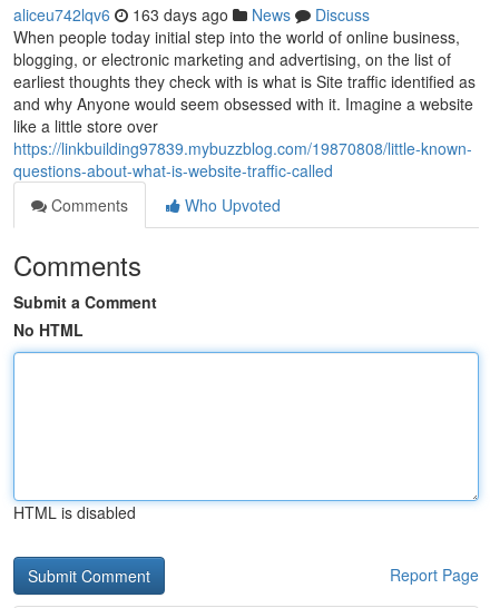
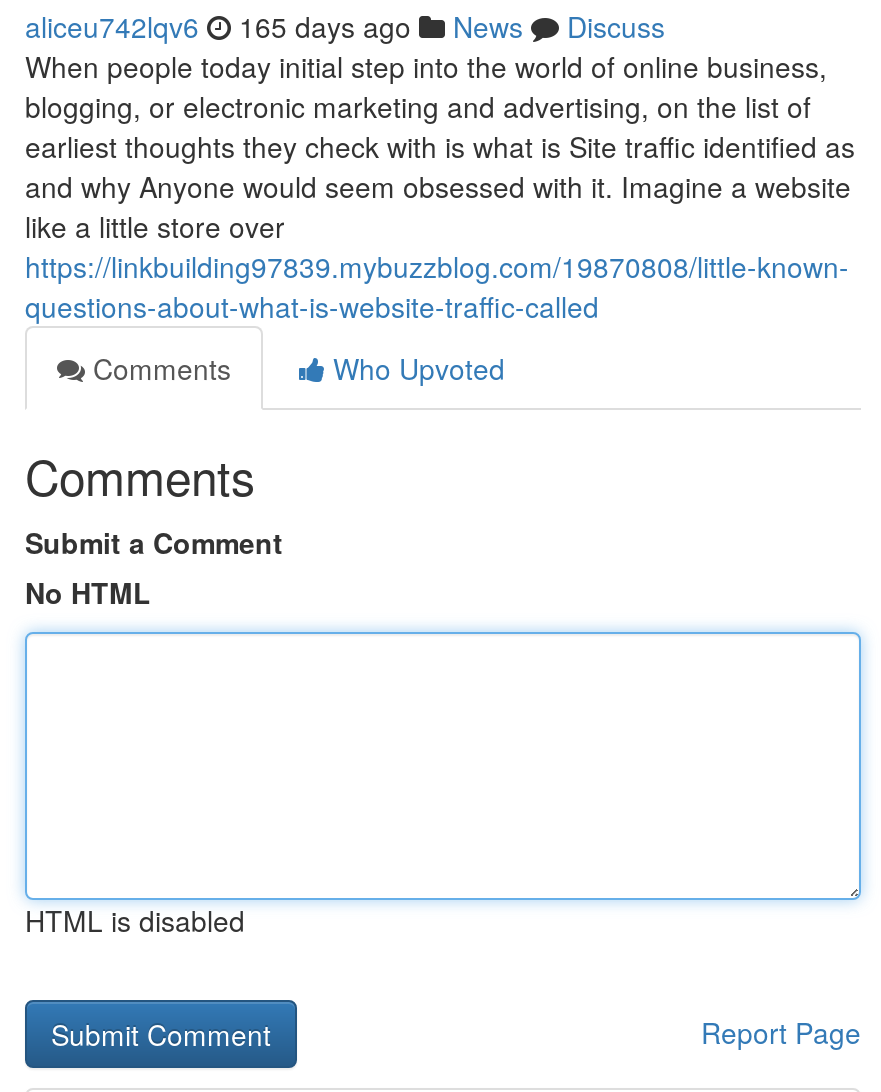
[13,3,370,26] aliceu742lqv6 163 days ago News Discuss -> [25,6,665,46] aliceu742lqv6 165 days ago News Discuss

